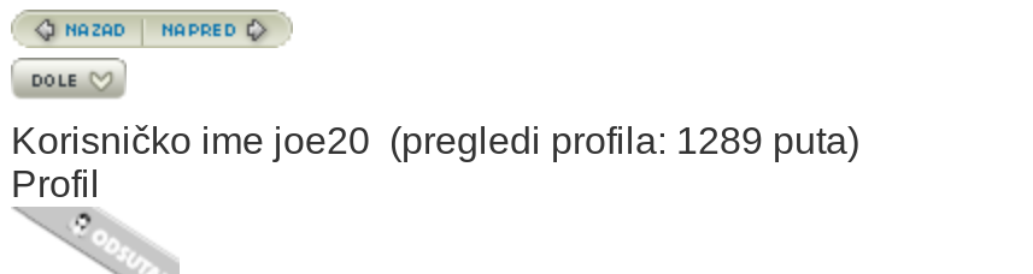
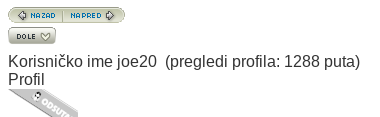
[11,120,859,161] Korisničko ime joe20 (pregledi profila: 1289 puta) -> [8,53,360,70] Korisničko ime joe20 (pregledi profila: 1288 puta)

